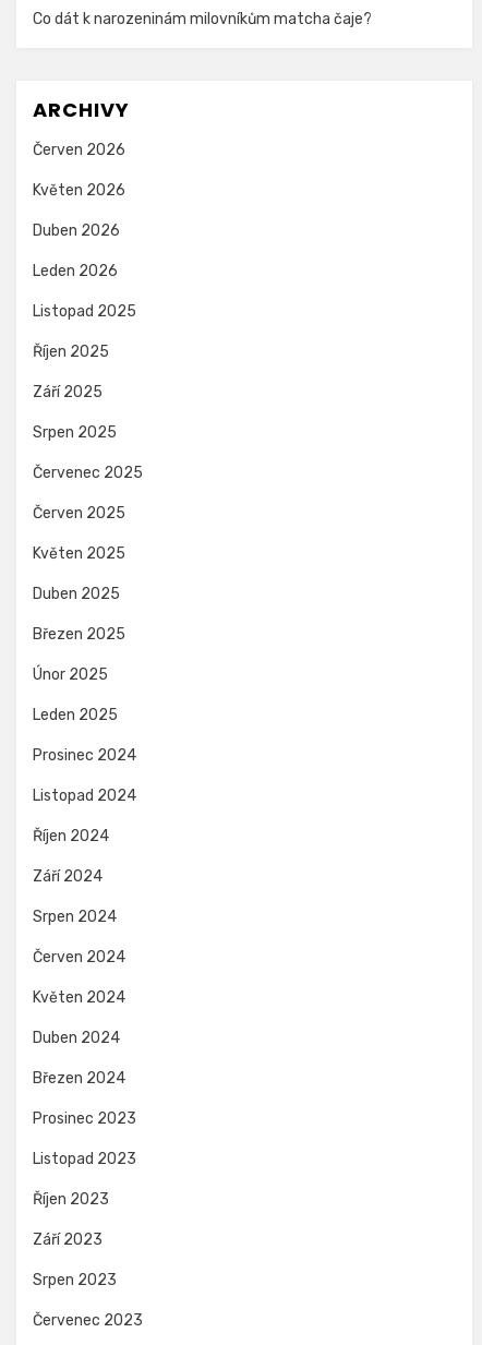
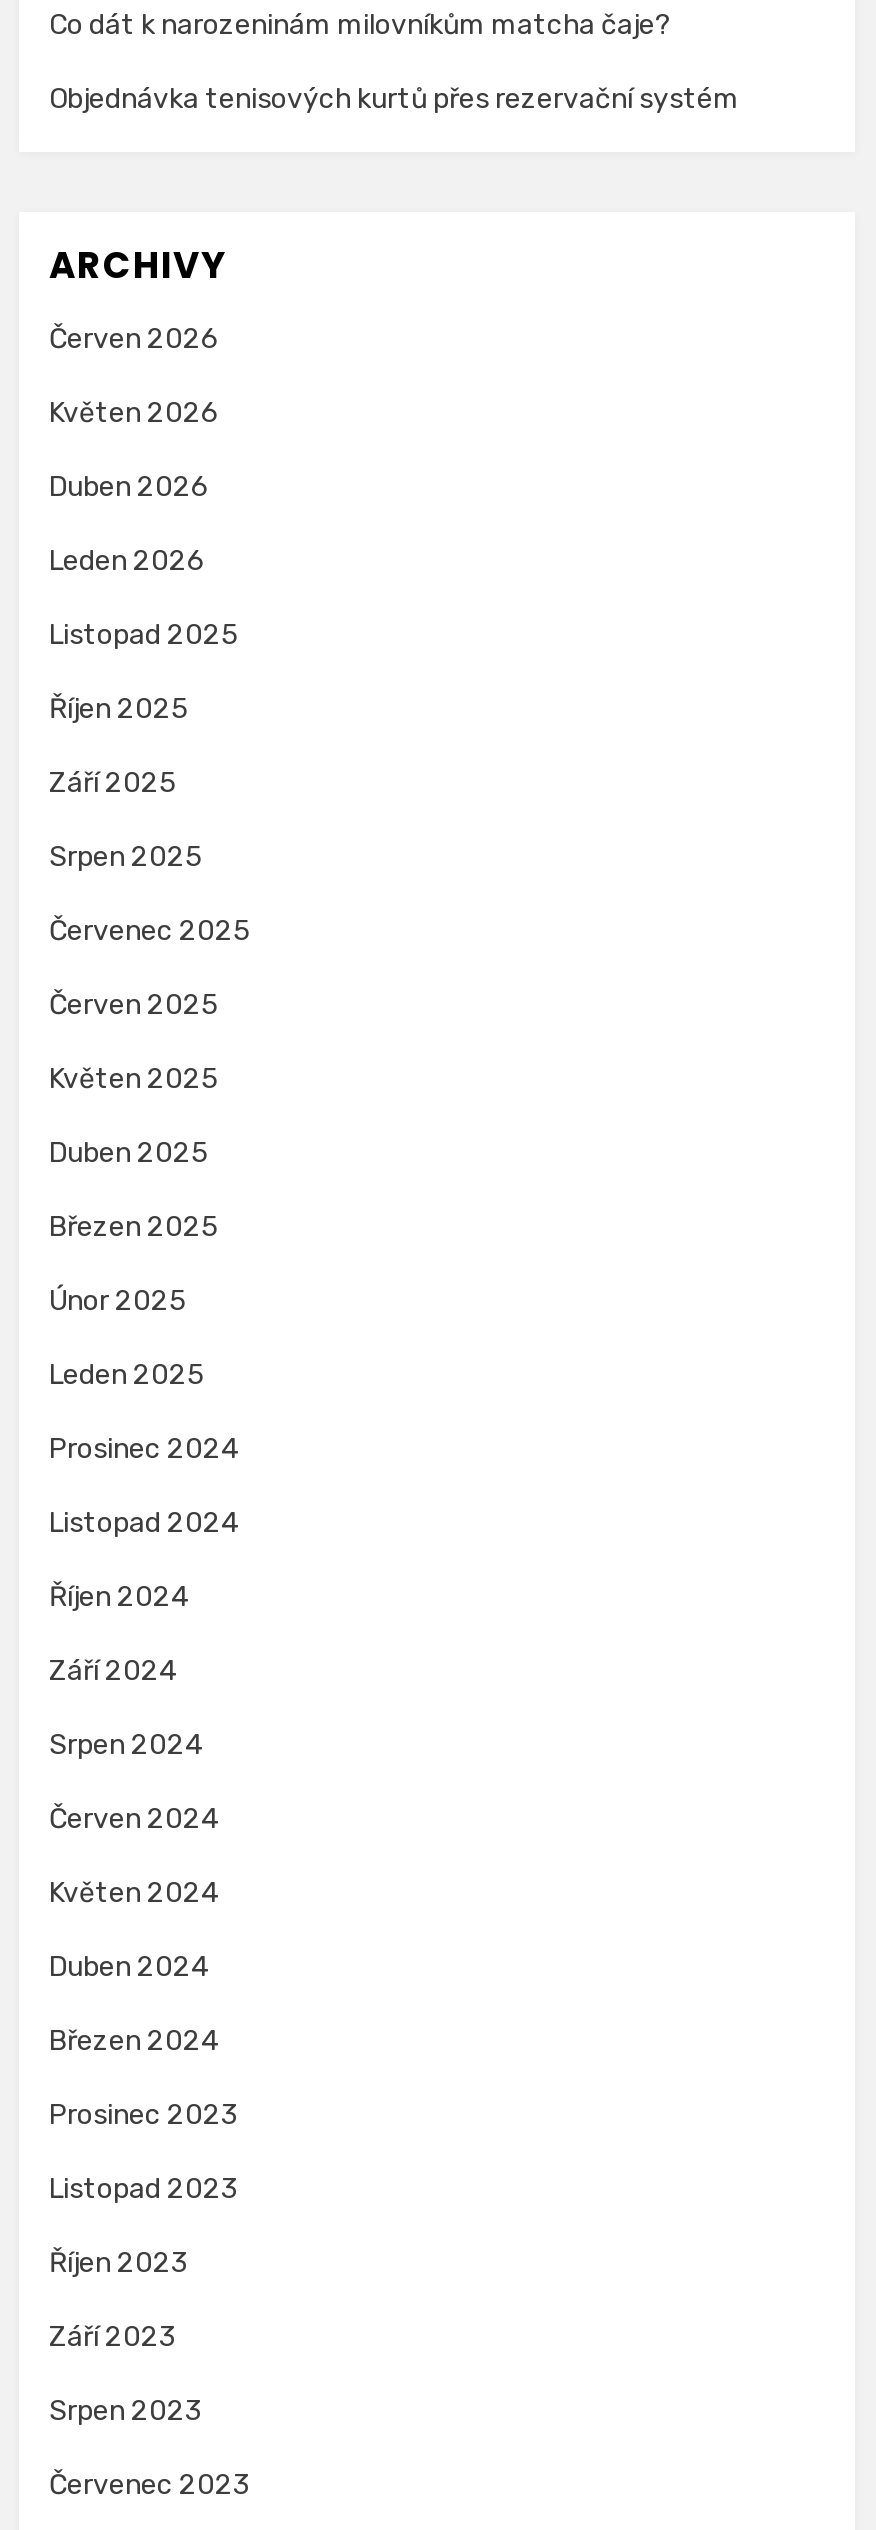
none -> [49,82,739,116] Objednávka tenisových kurtů přes rezervační systém

